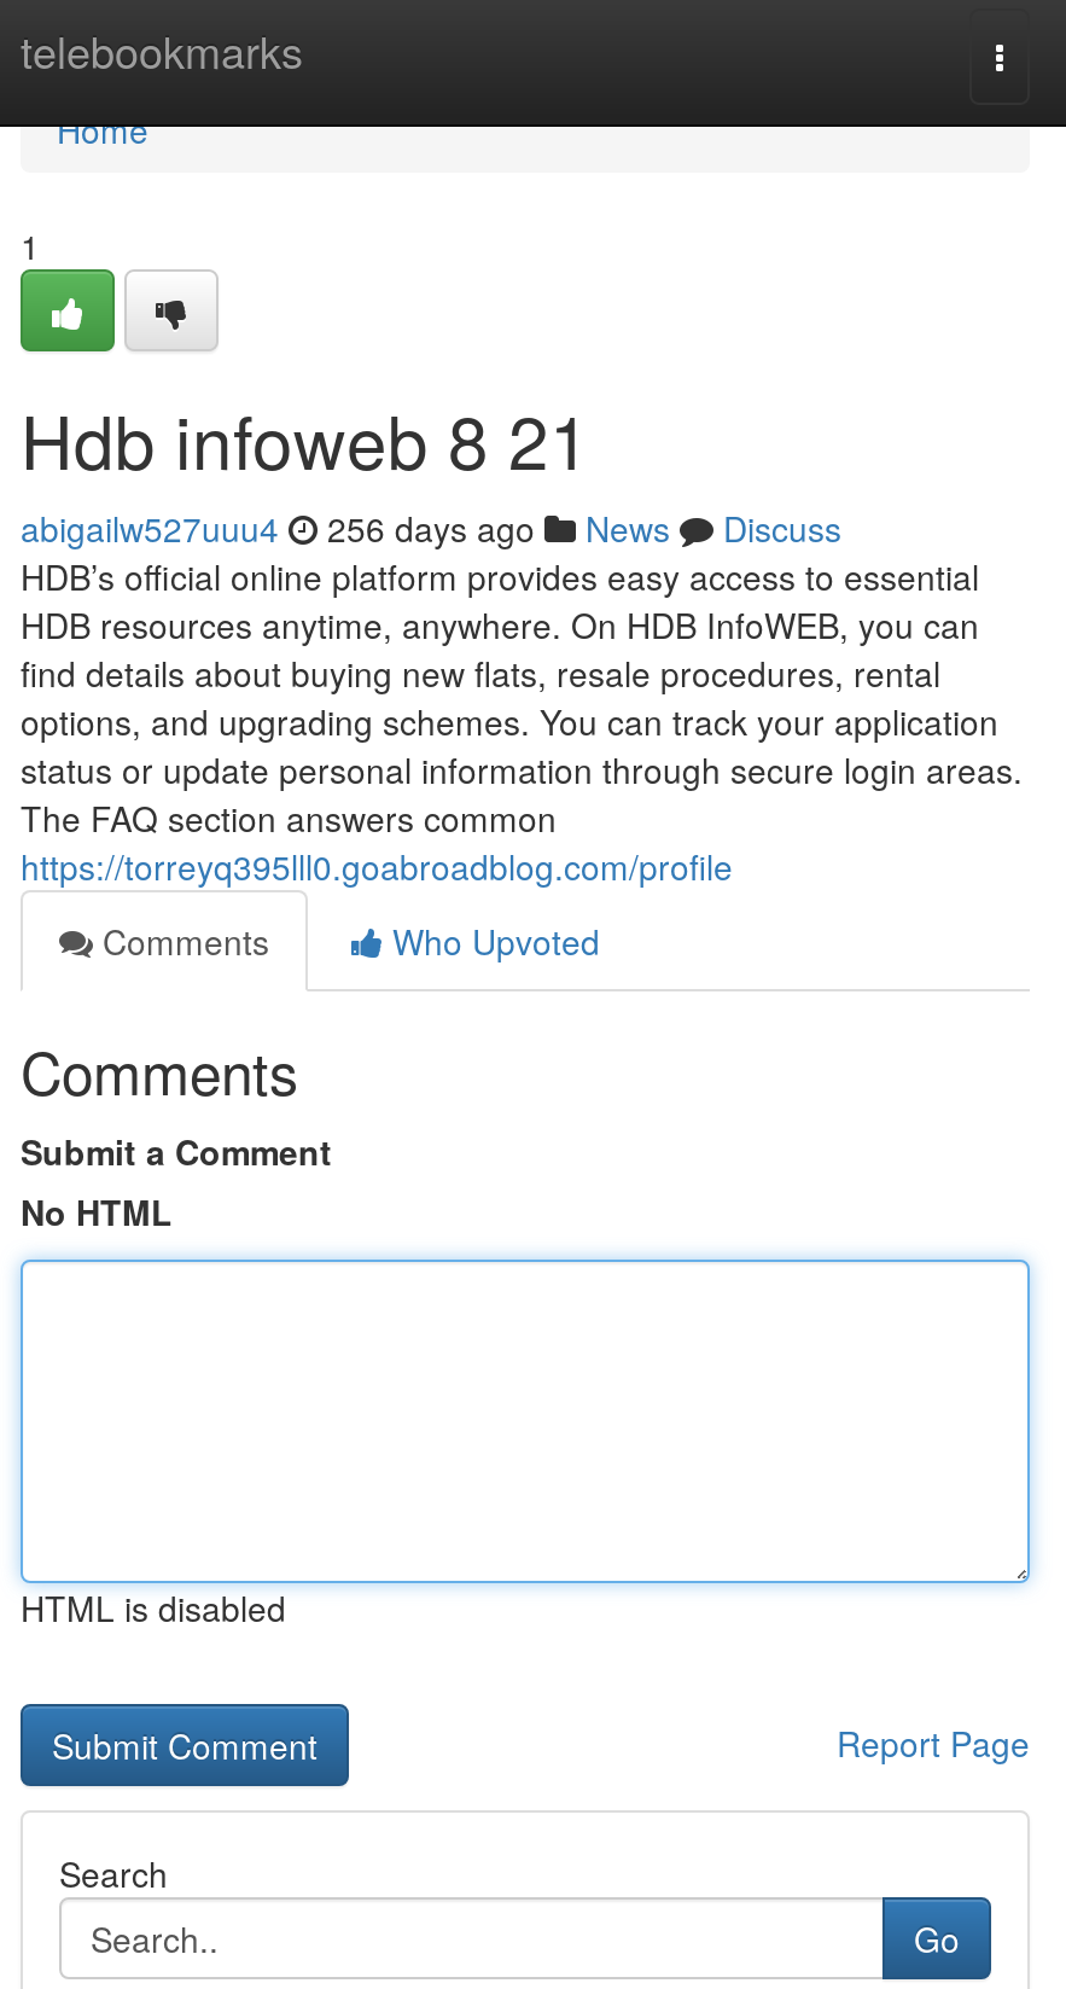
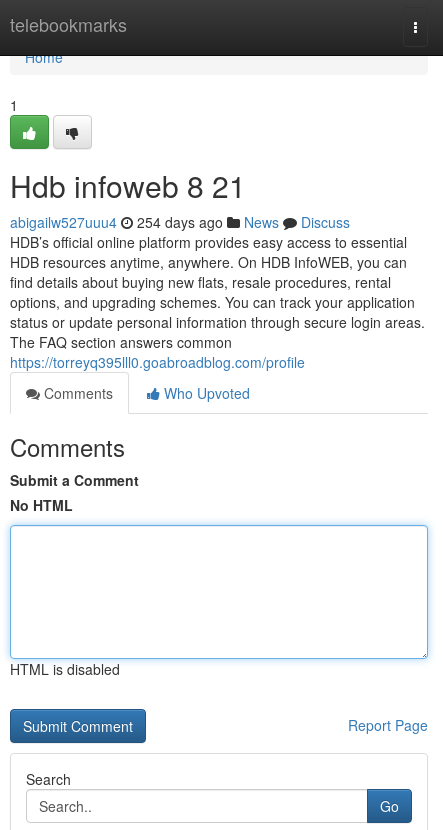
[21,504,841,552] abigailw527uuu4 256 days ago News Discuss -> [10,212,350,232] abigailw527uuu4 254 days ago News Discuss

